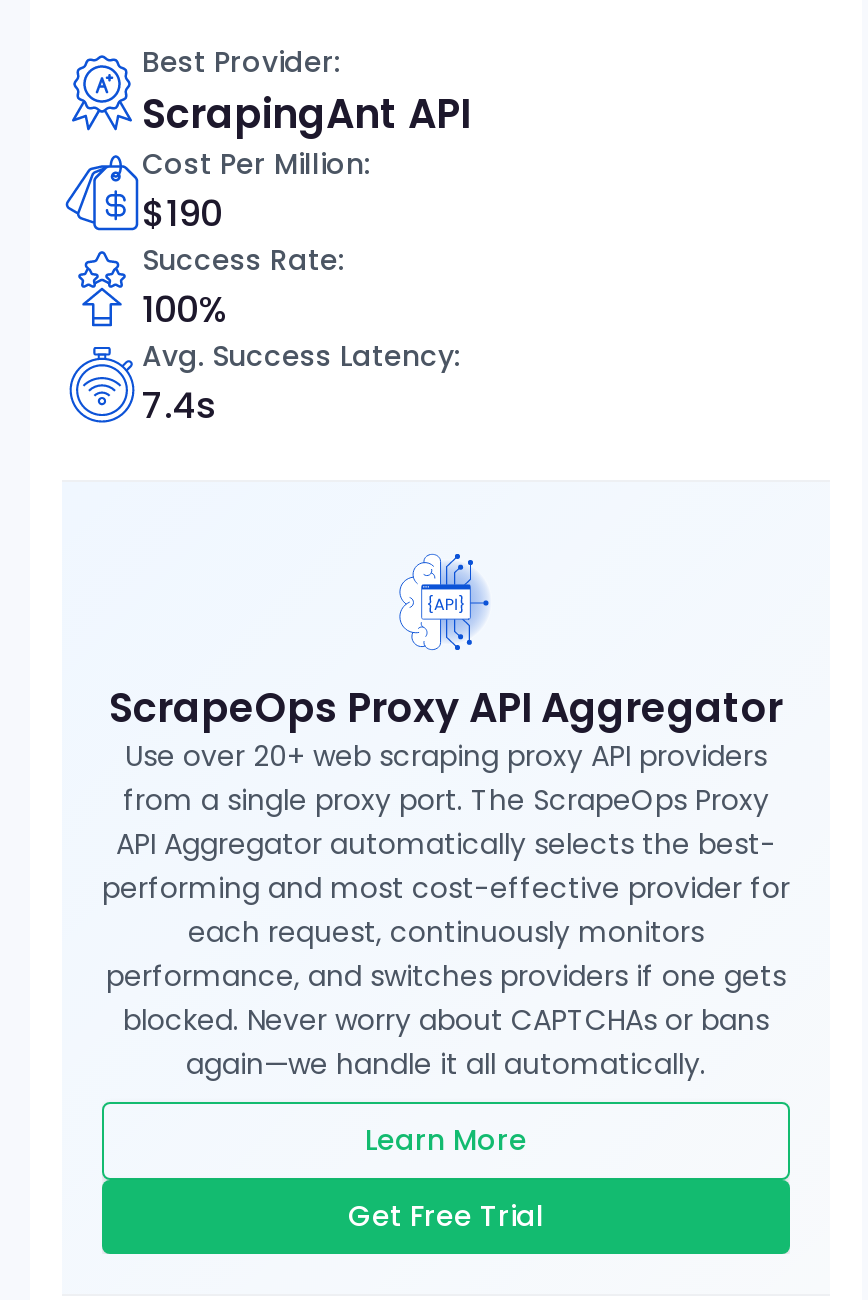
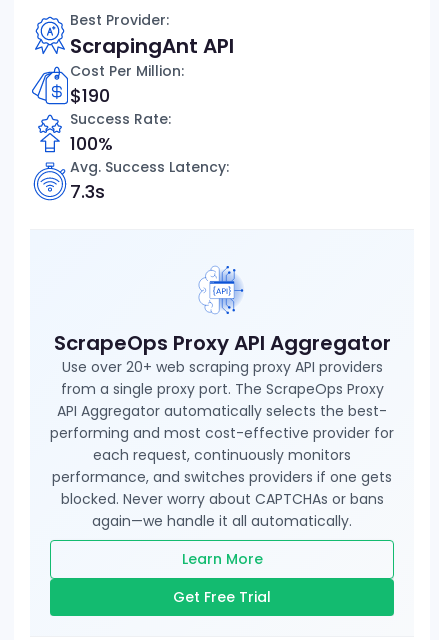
[142,380,216,430] 7.4s -> [70,179,105,204] 7.3s

